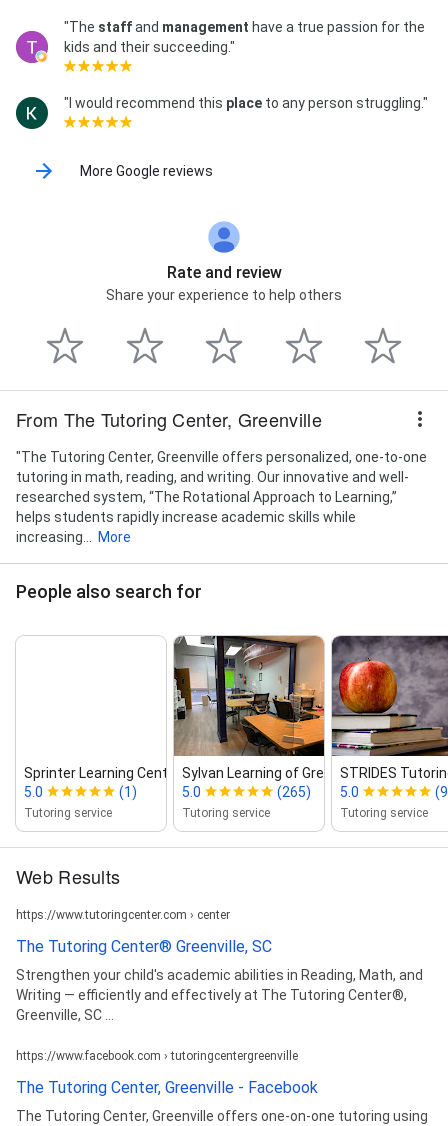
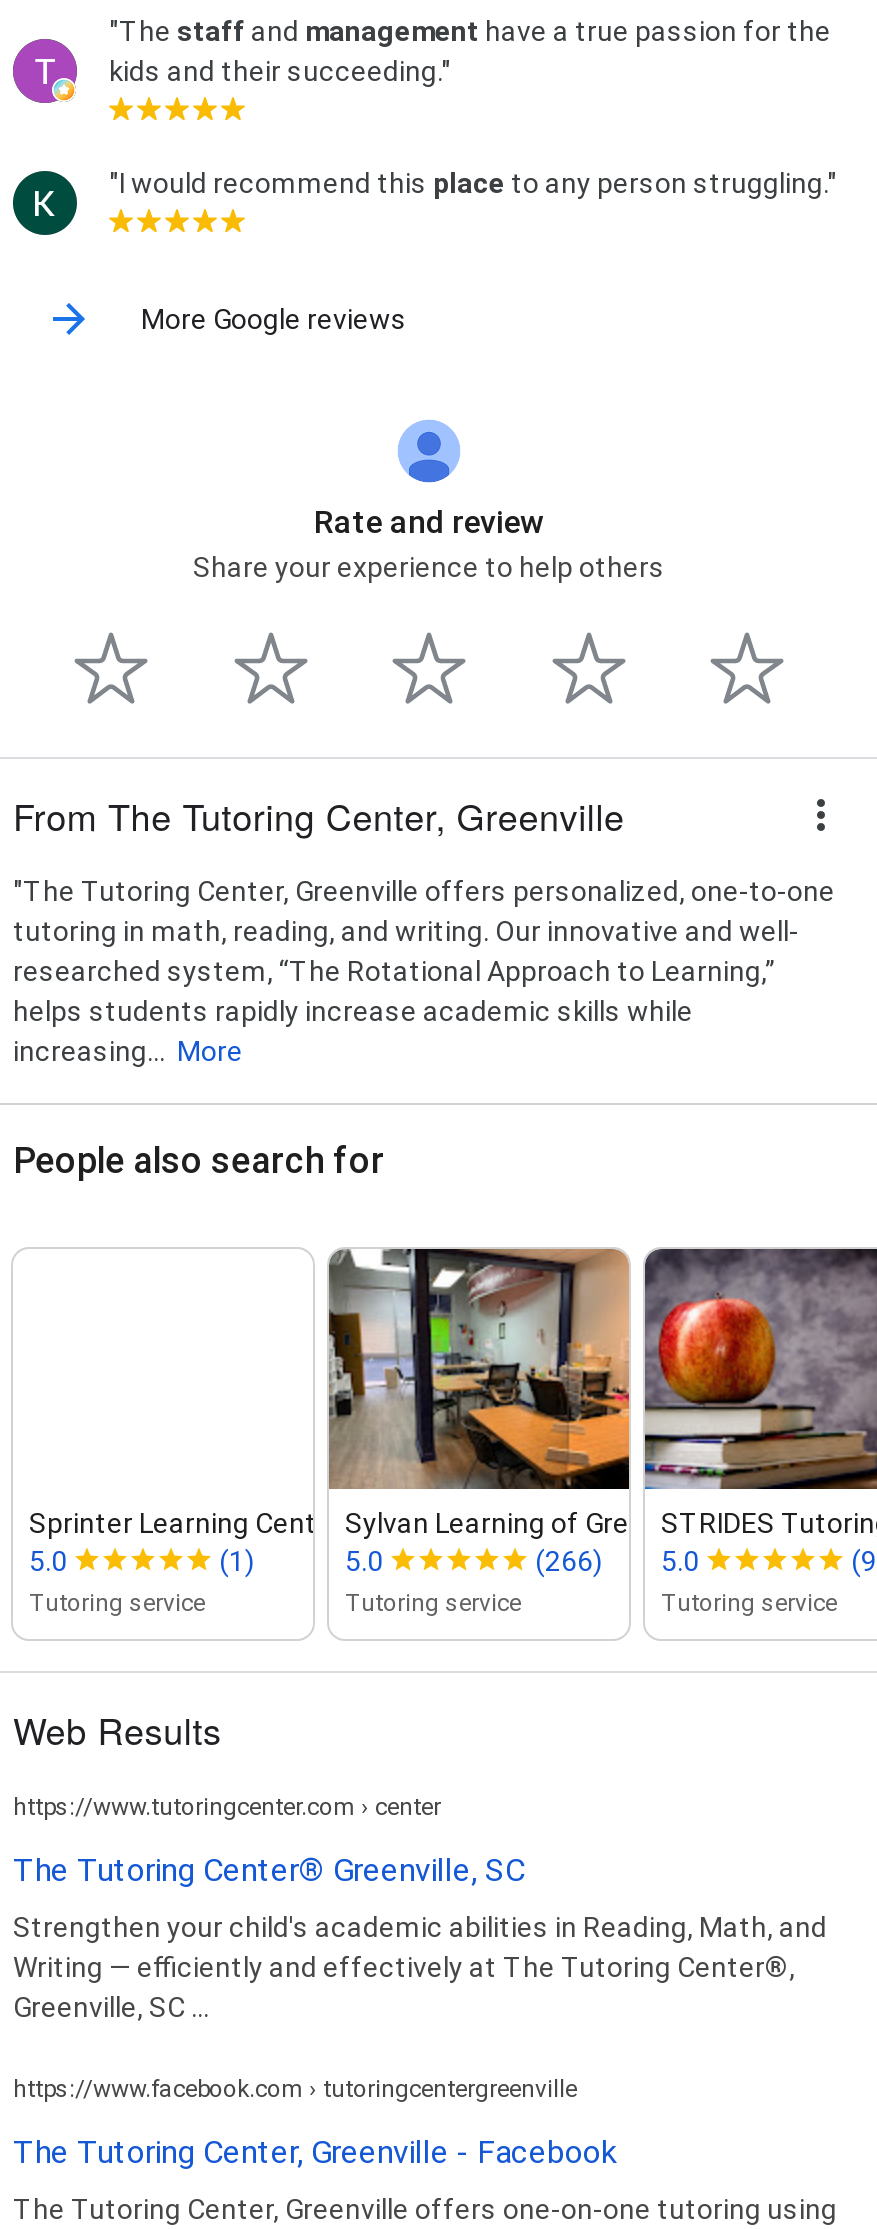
[277,784,359,800] (265) 5.0 -> [535,1544,699,1576] (266) 5.0

